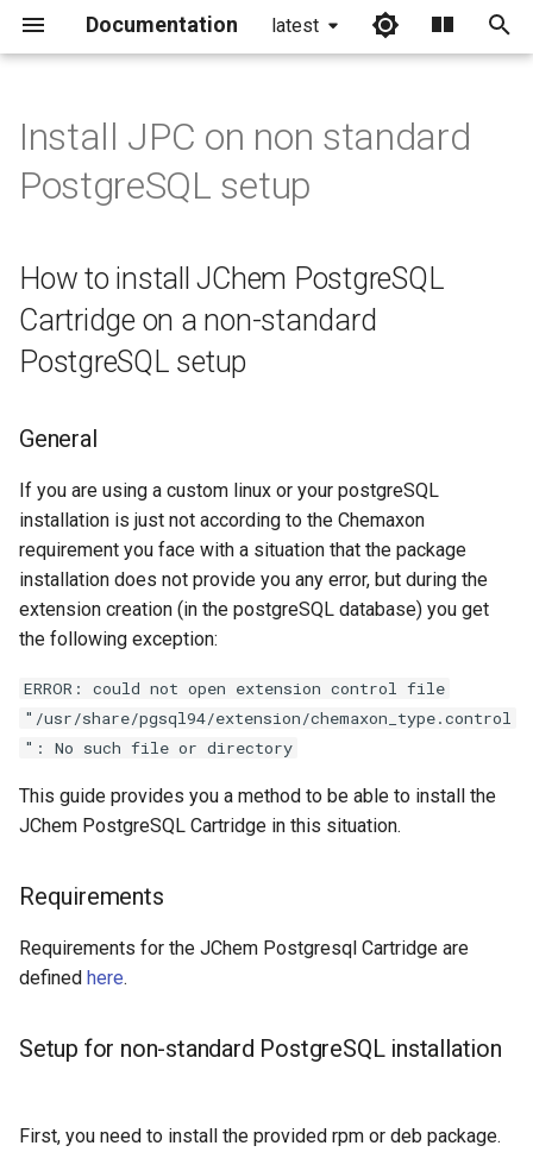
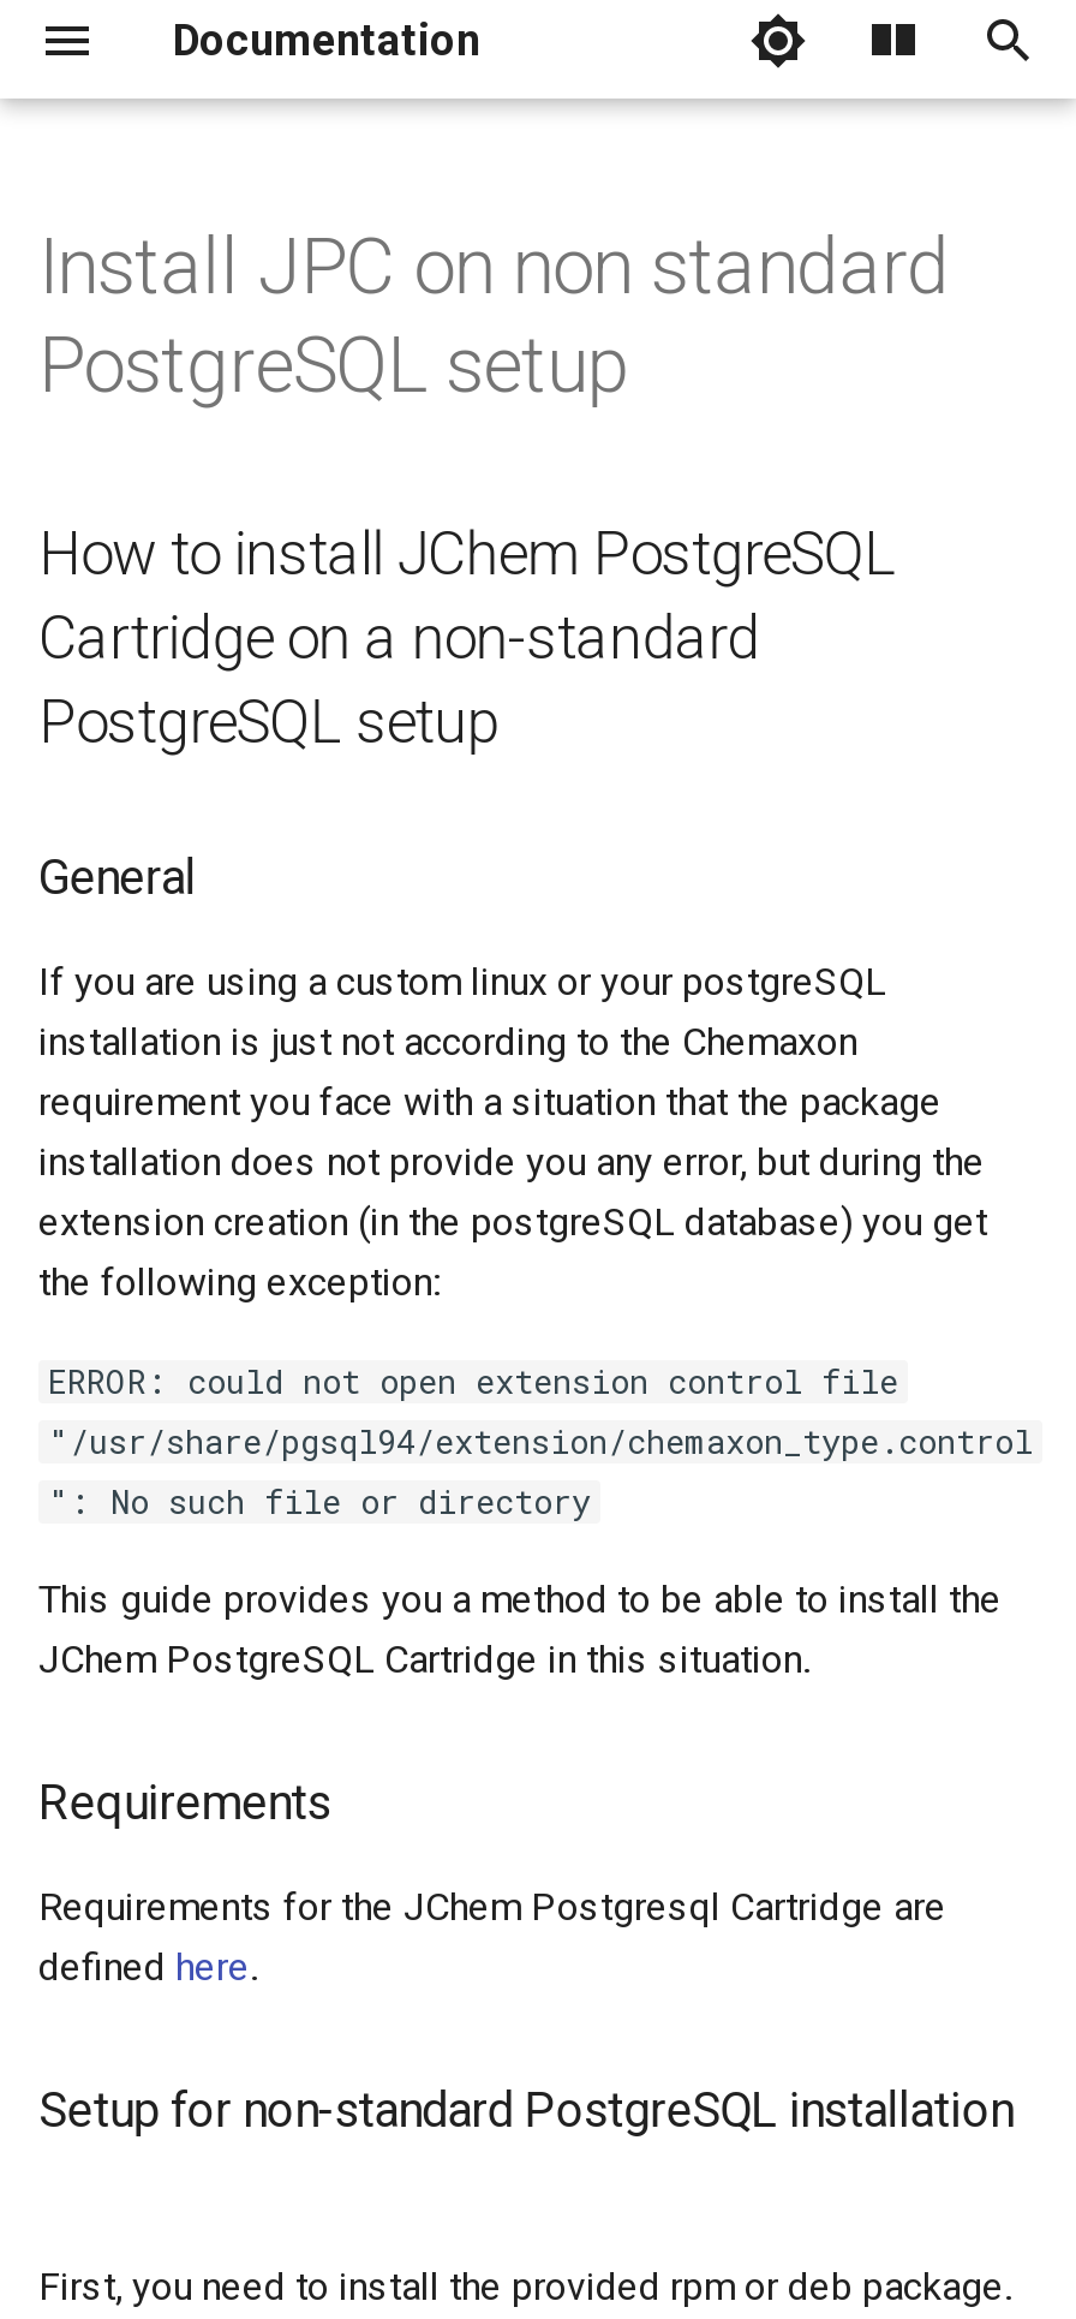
[271,14,319,37] latest -> none

